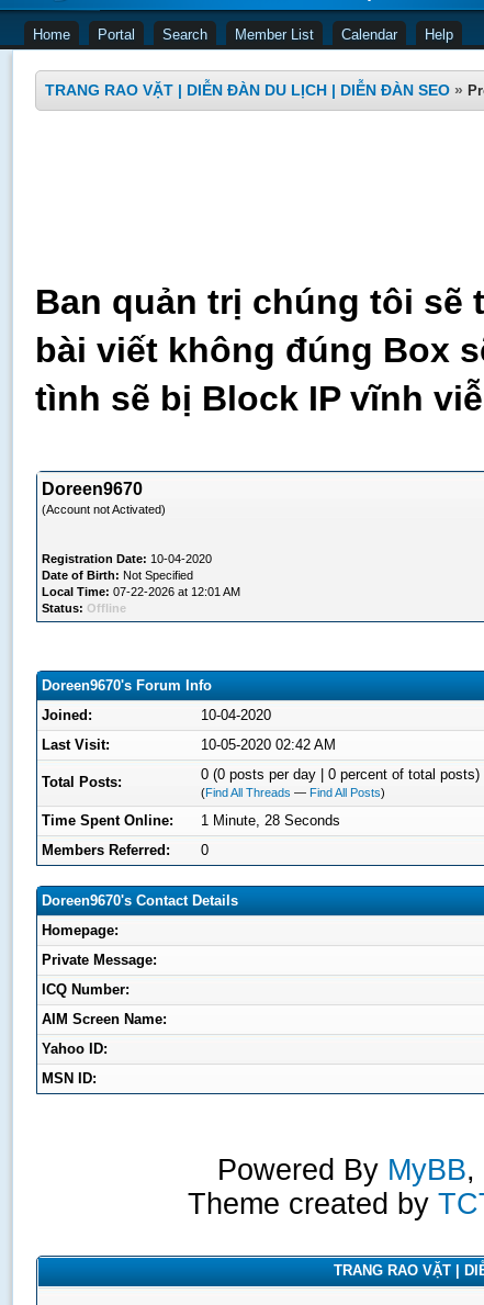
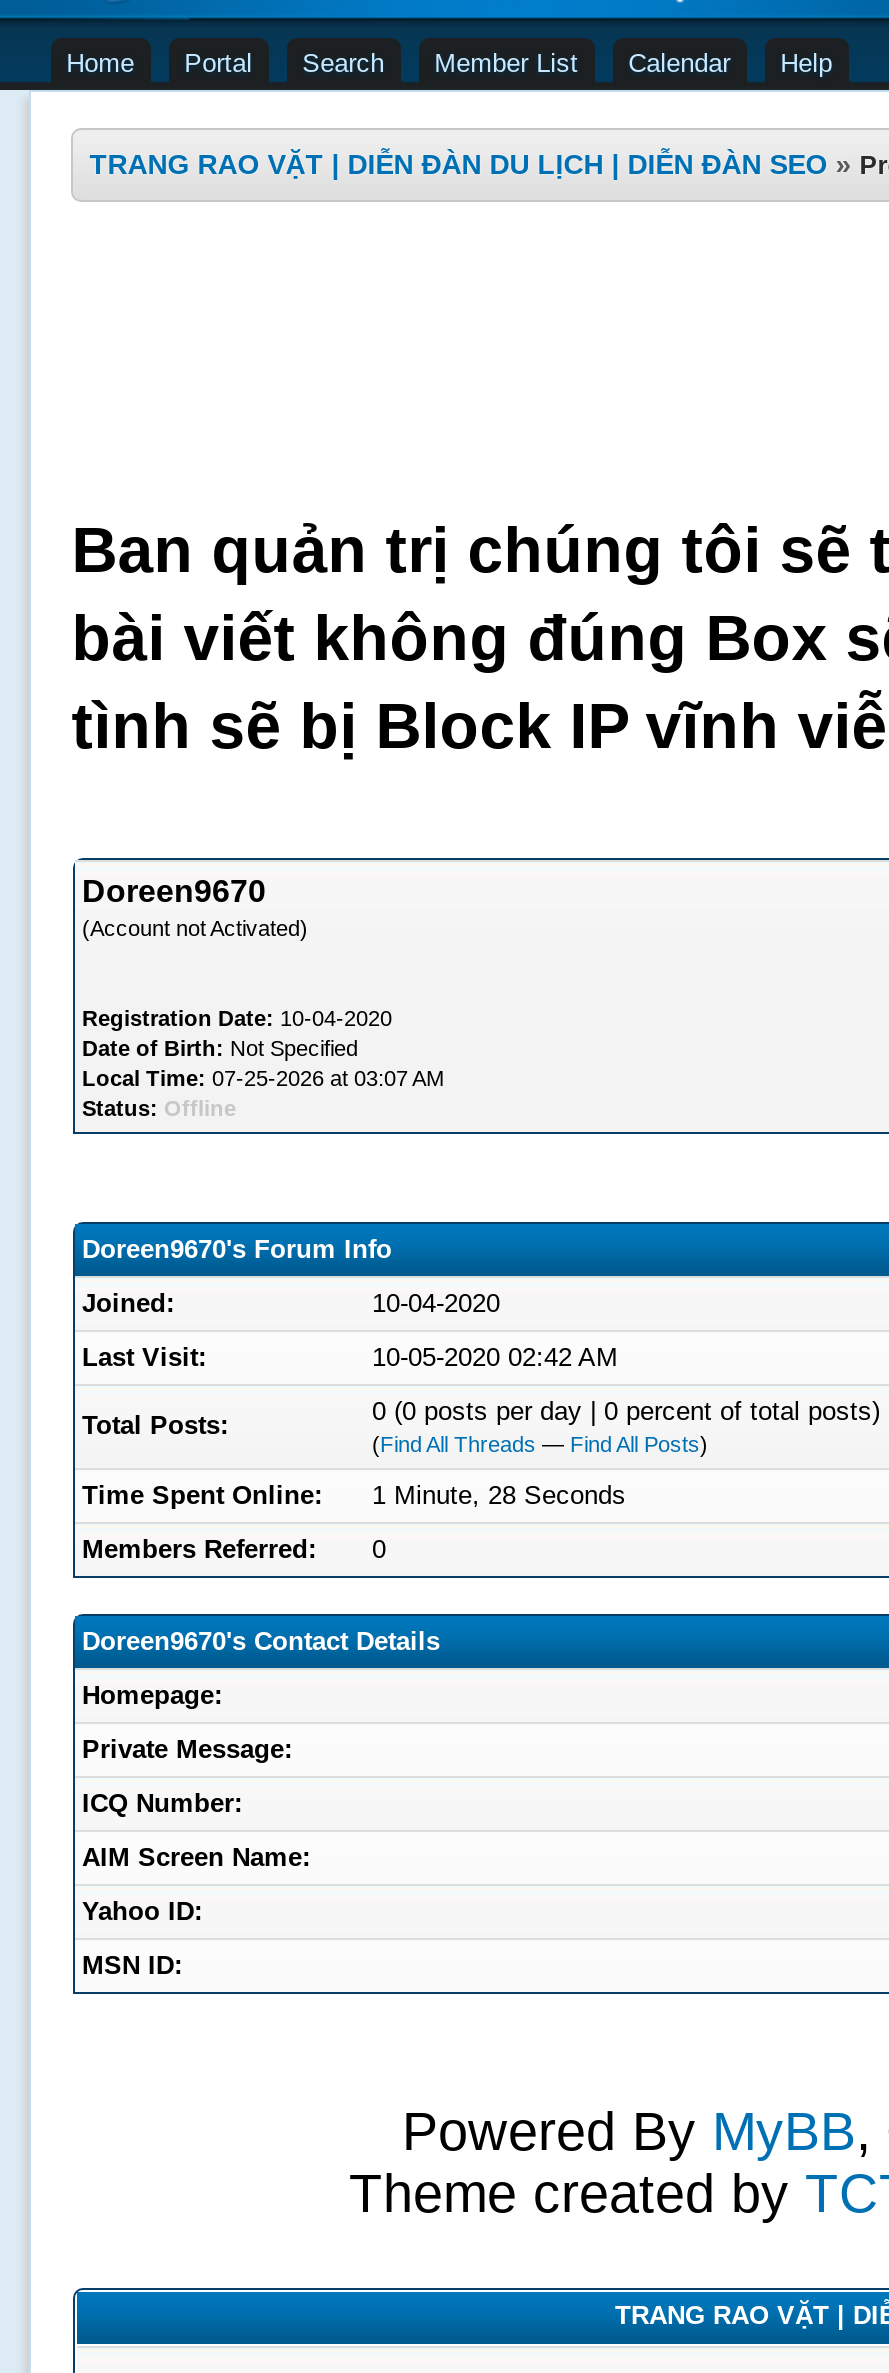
[41,585,240,598] Local Time: 07-22-2026 at 12:01 AM -> [82,1066,444,1090] Local Time: 07-25-2026 at 03:07 AM

